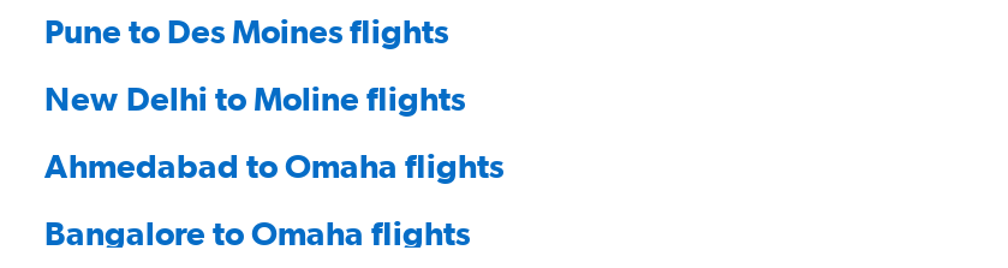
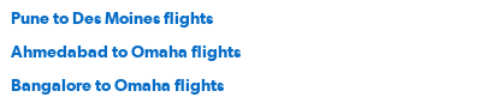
[44,80,465,118] New Delhi to Moline flights -> none

